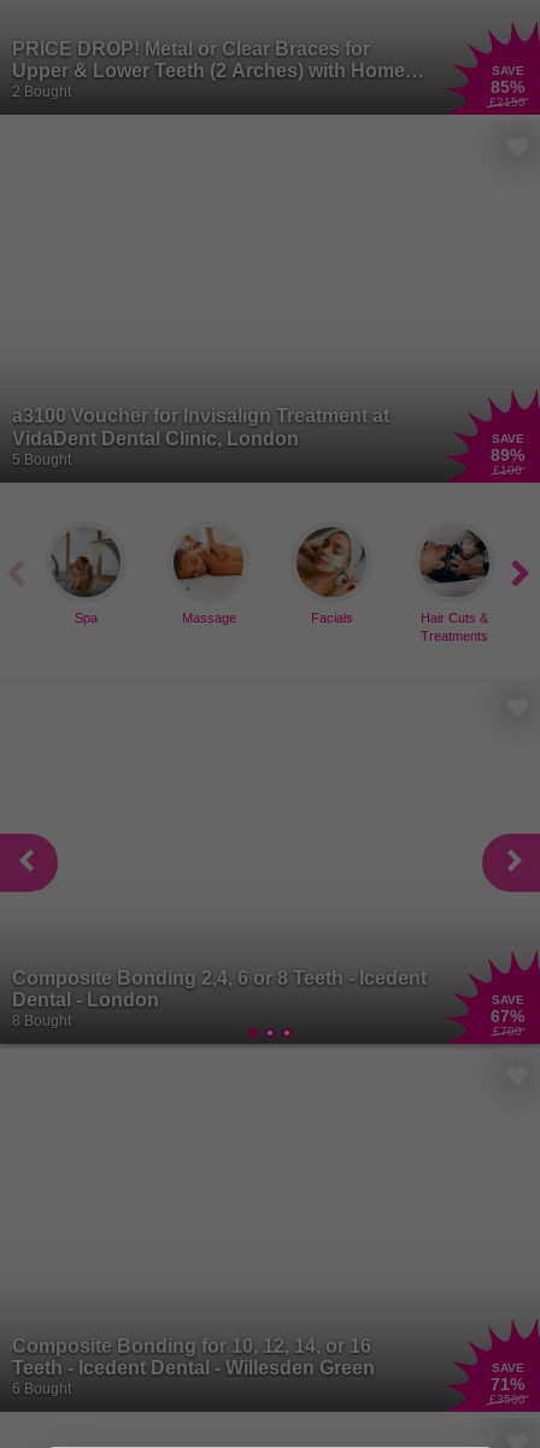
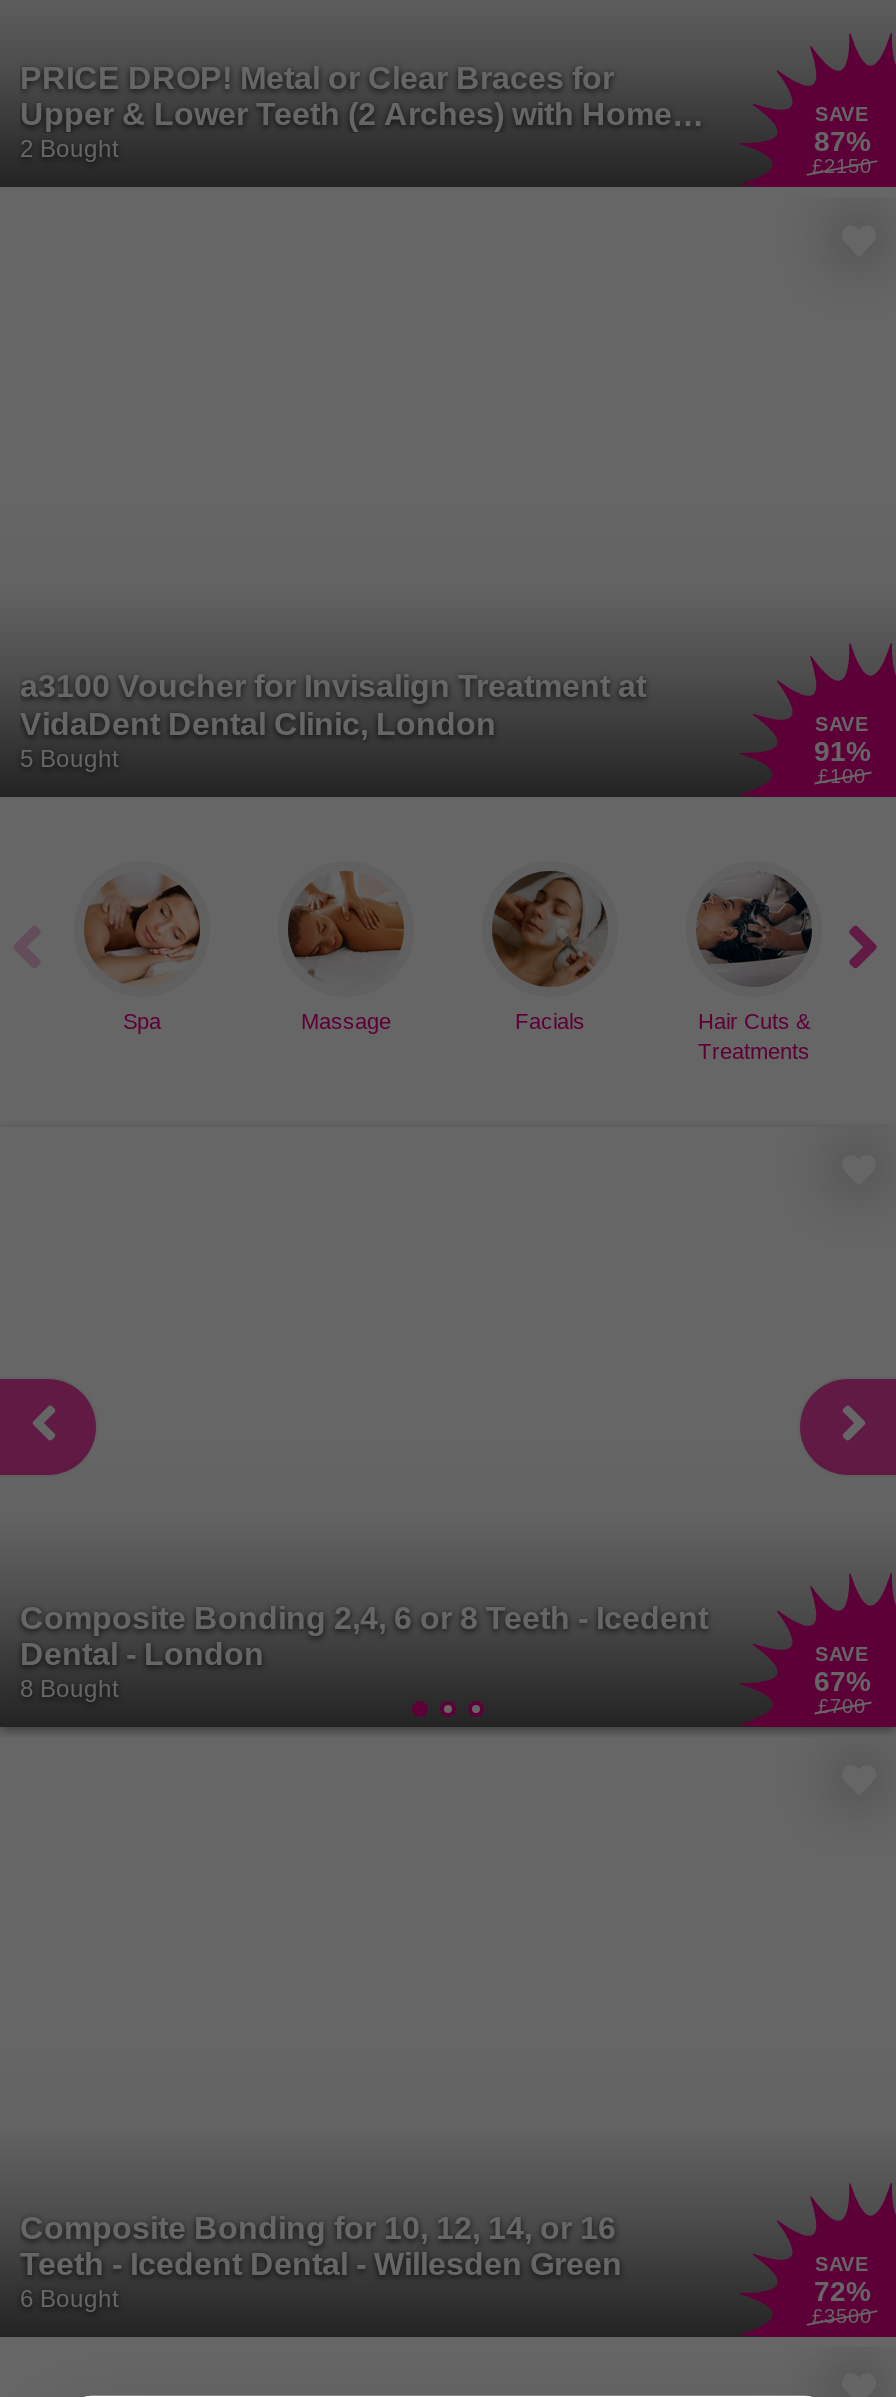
[491,78,524,97] 85% -> [814,126,870,158] 87%
[491,445,524,465] 89% -> [814,735,870,767] 91%
[51,529,121,599] [image] -> [82,875,200,987] [image]
[491,1374,524,1393] 71% -> [814,2274,870,2306] 72%

